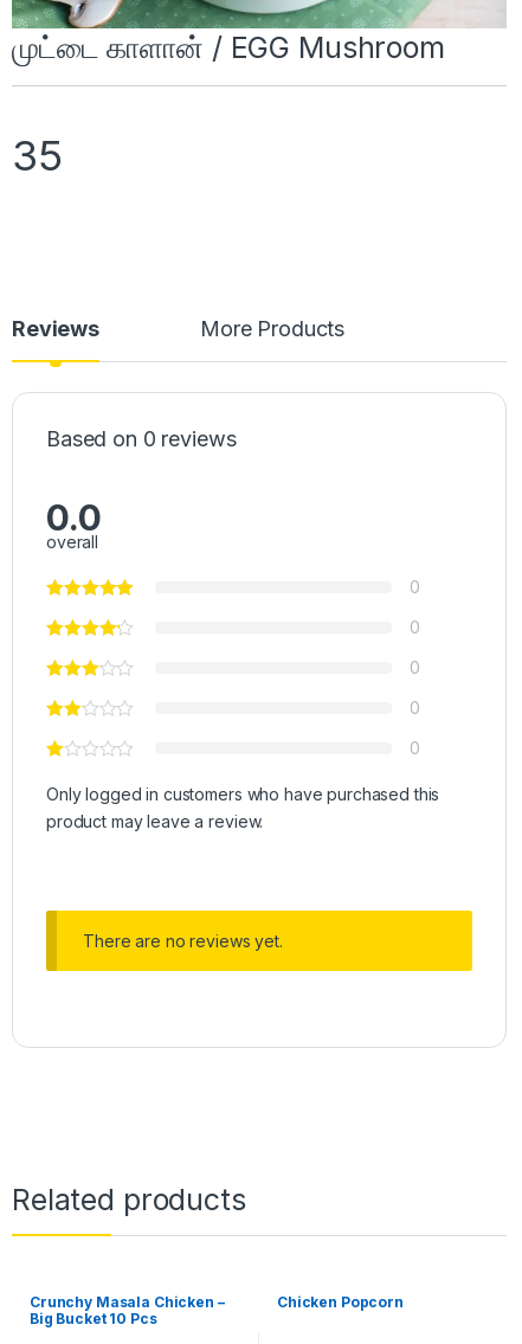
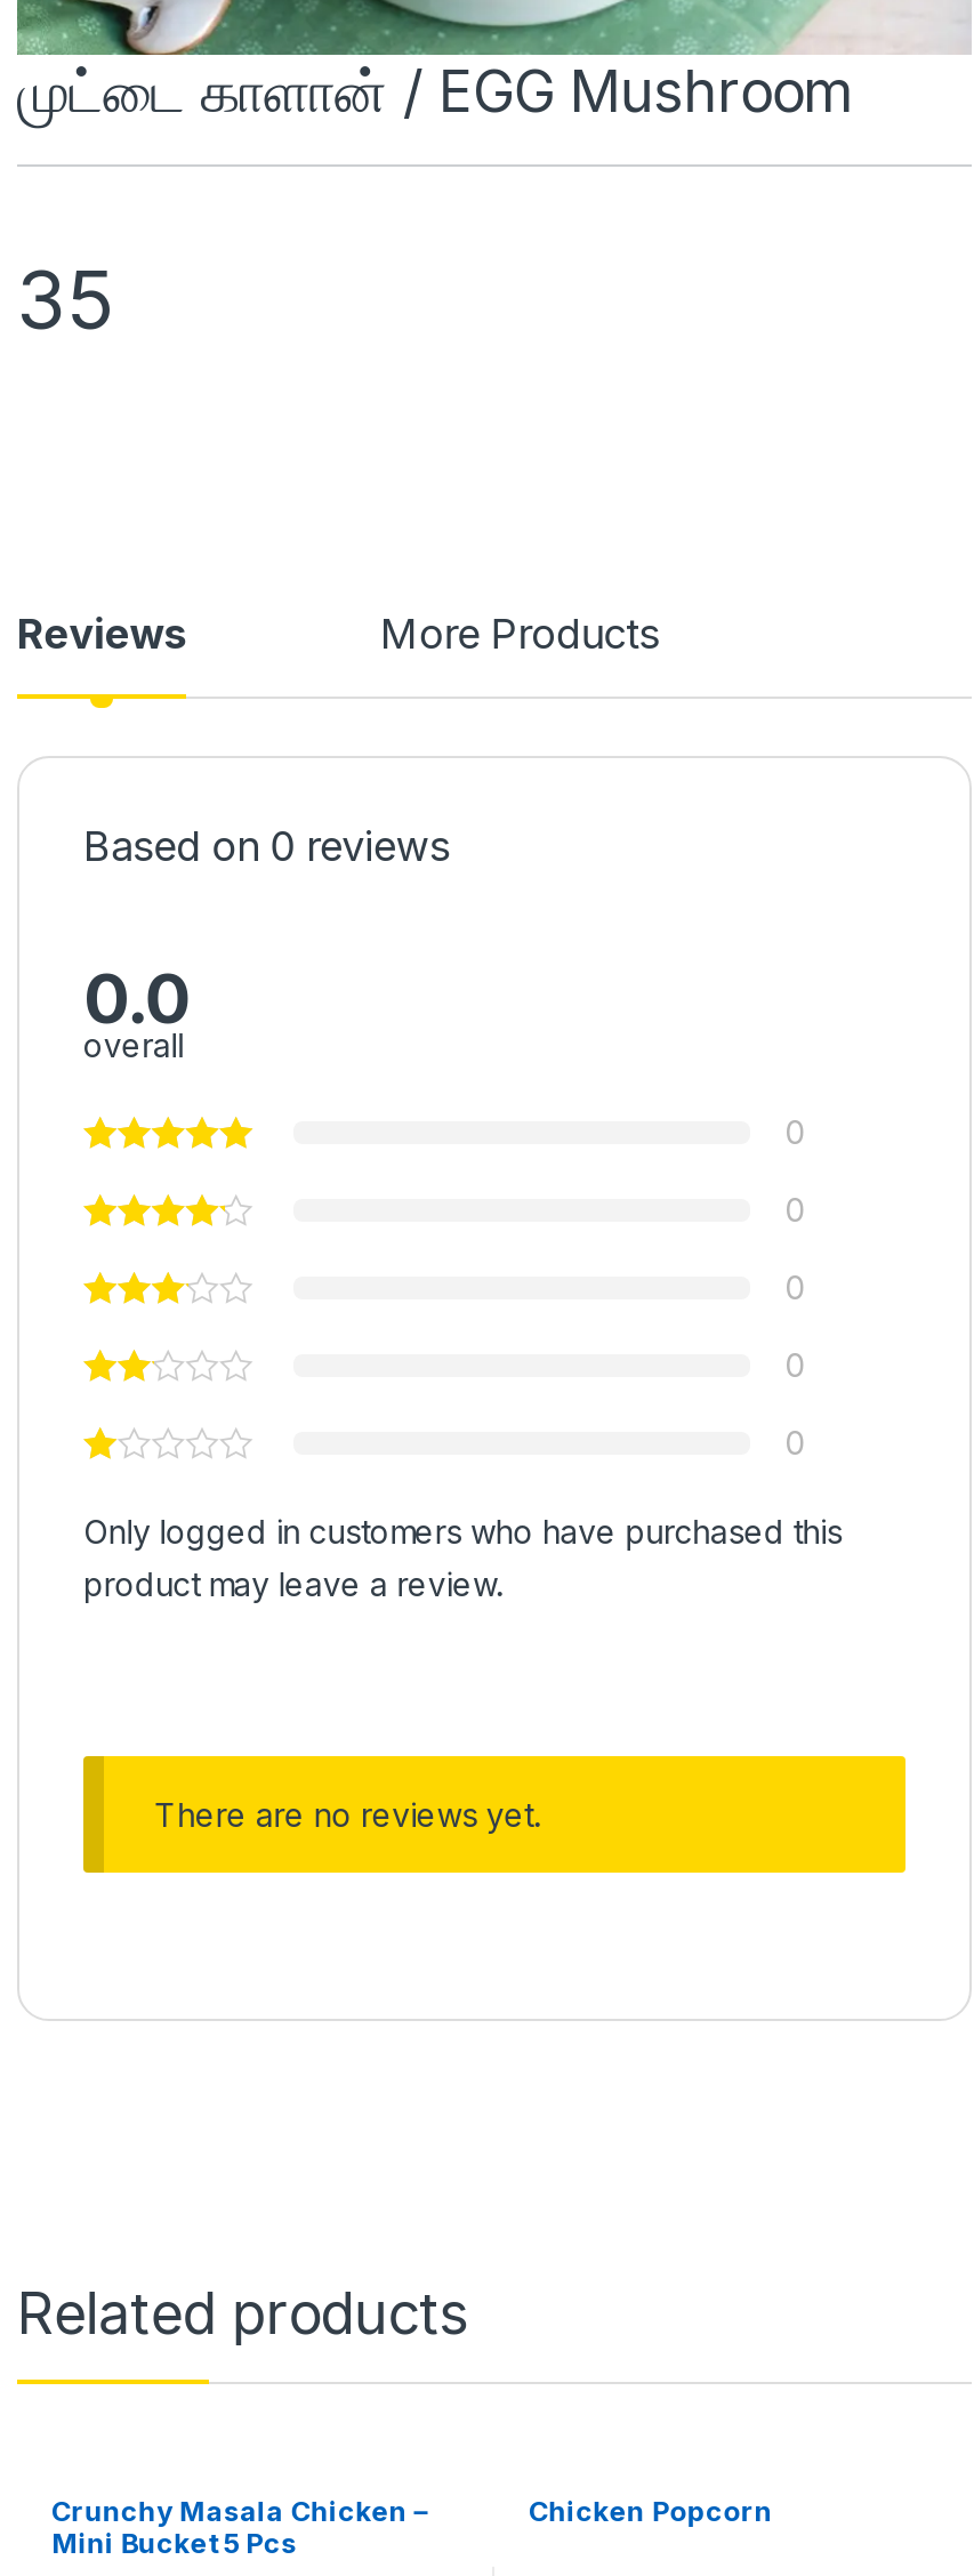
[30,1310,157,1328] Big Bucket 10 Pcs -> [51,2527,297,2561] Mini Bucket 5 Pcs

